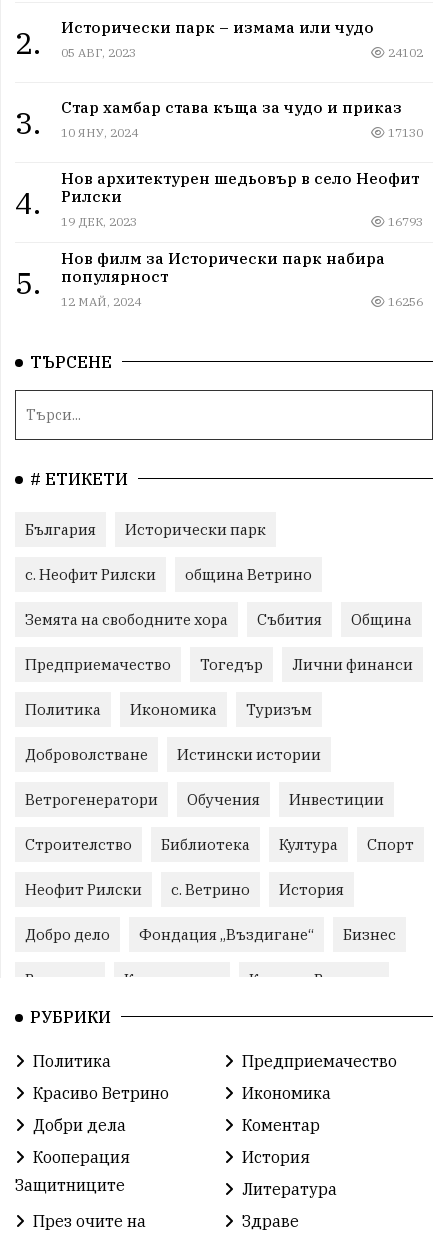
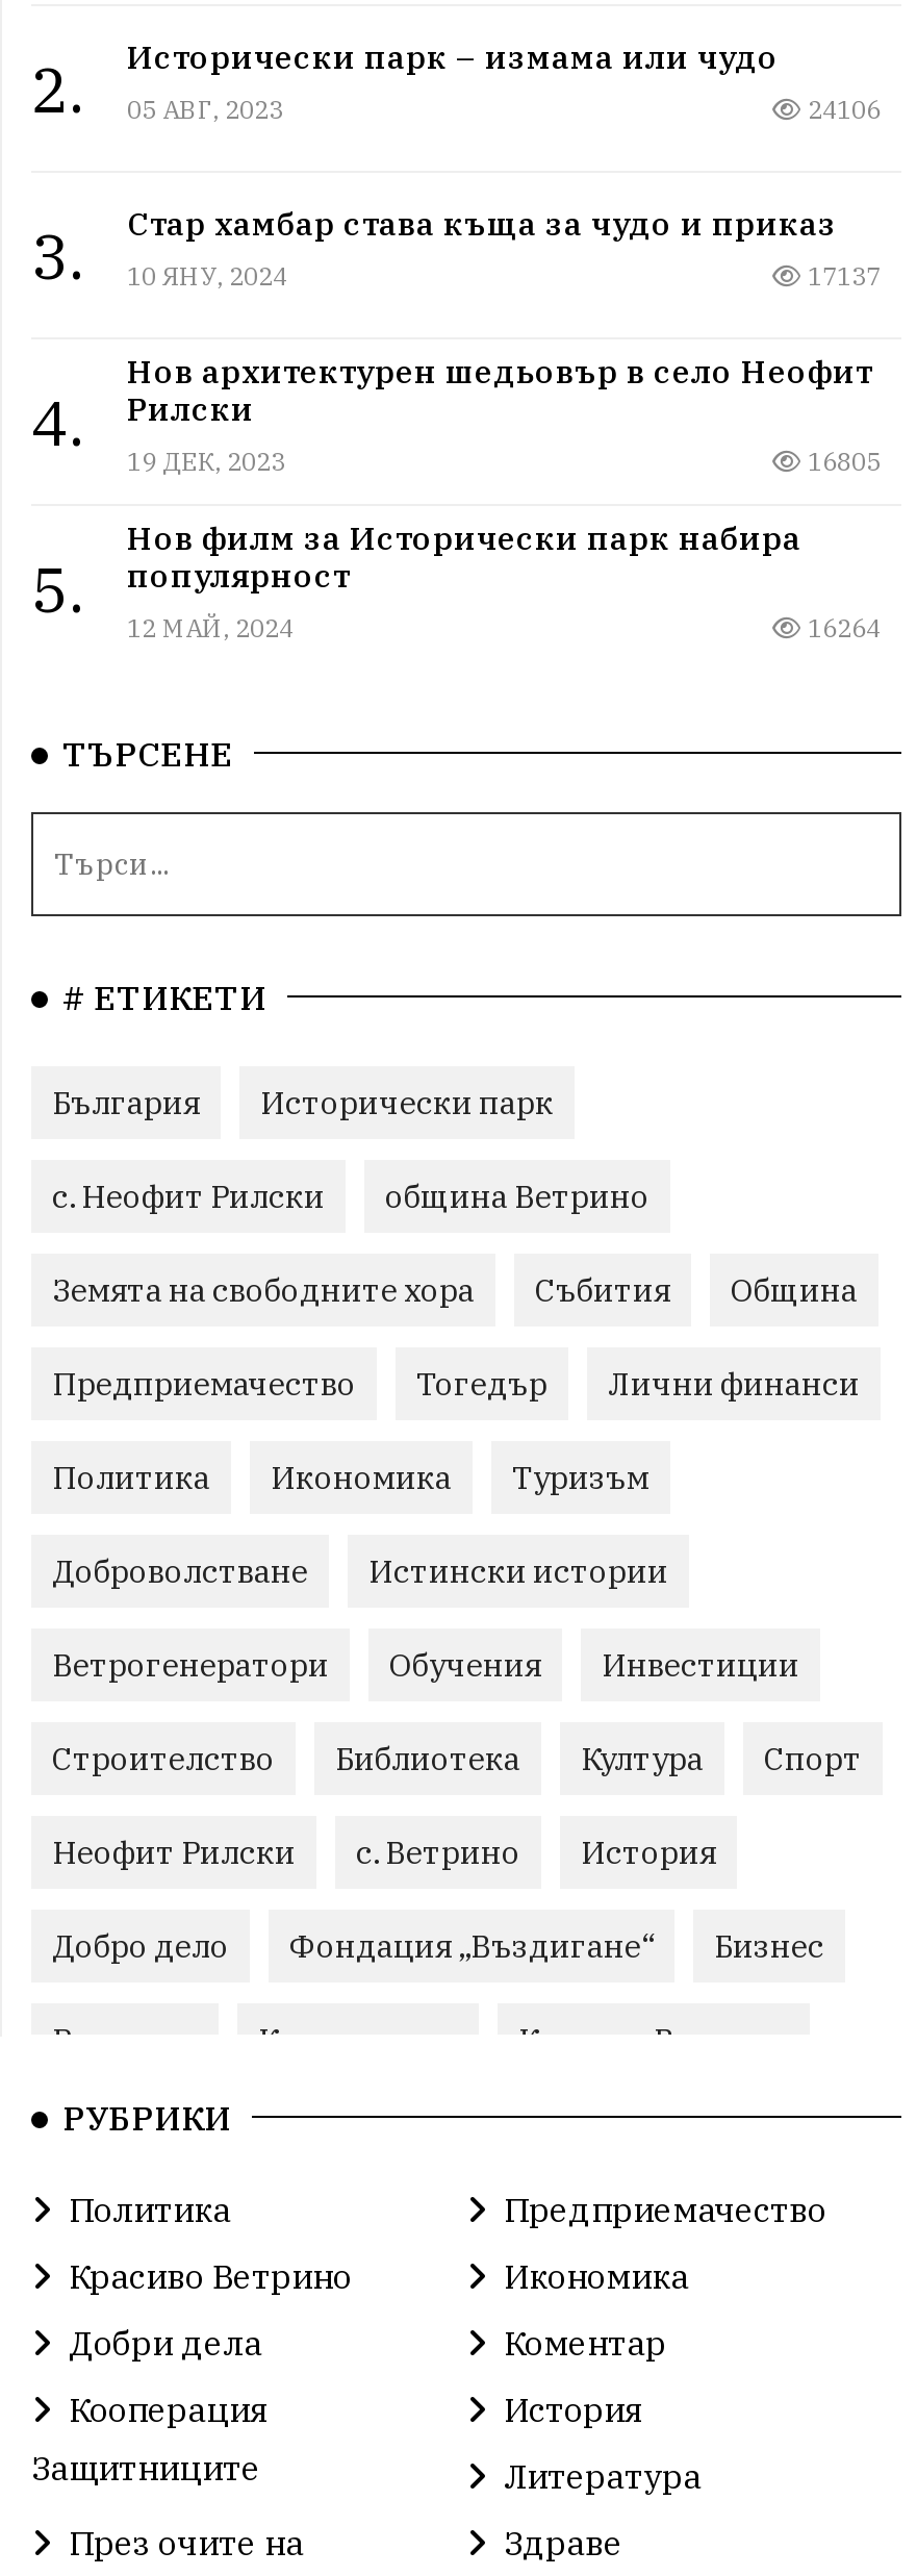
[385,45,423,60] 24102 -> [801,93,881,124] 24106
[385,125,423,140] 17130 -> [801,260,881,291] 17137
[385,214,423,229] 16793 -> [801,445,881,476] 16805
[385,294,423,309] 16256 -> [801,613,881,644] 16264

